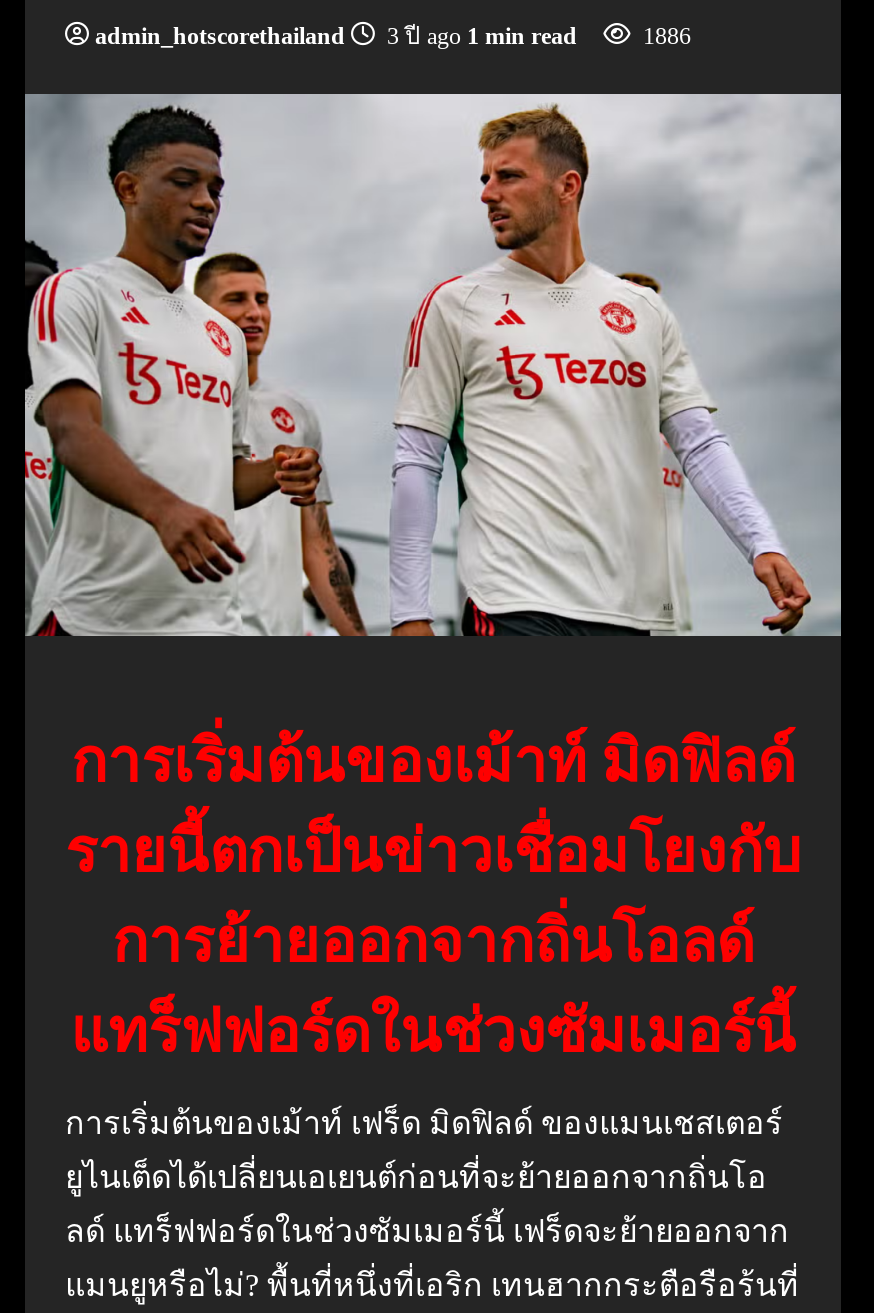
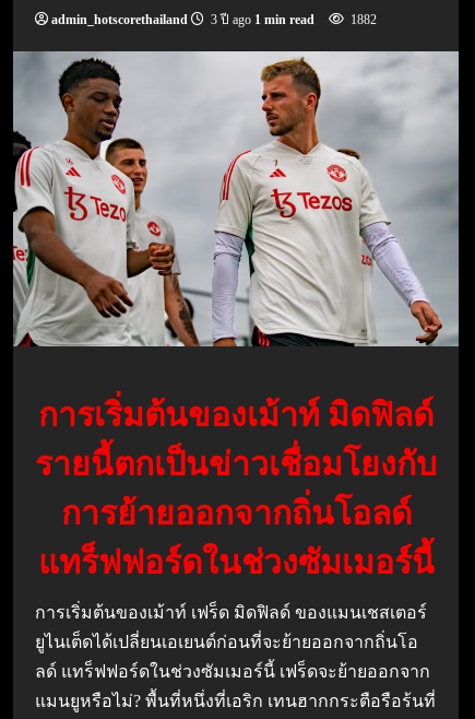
[643,22,691,50] 1886 -> [351,12,377,27] 1882

